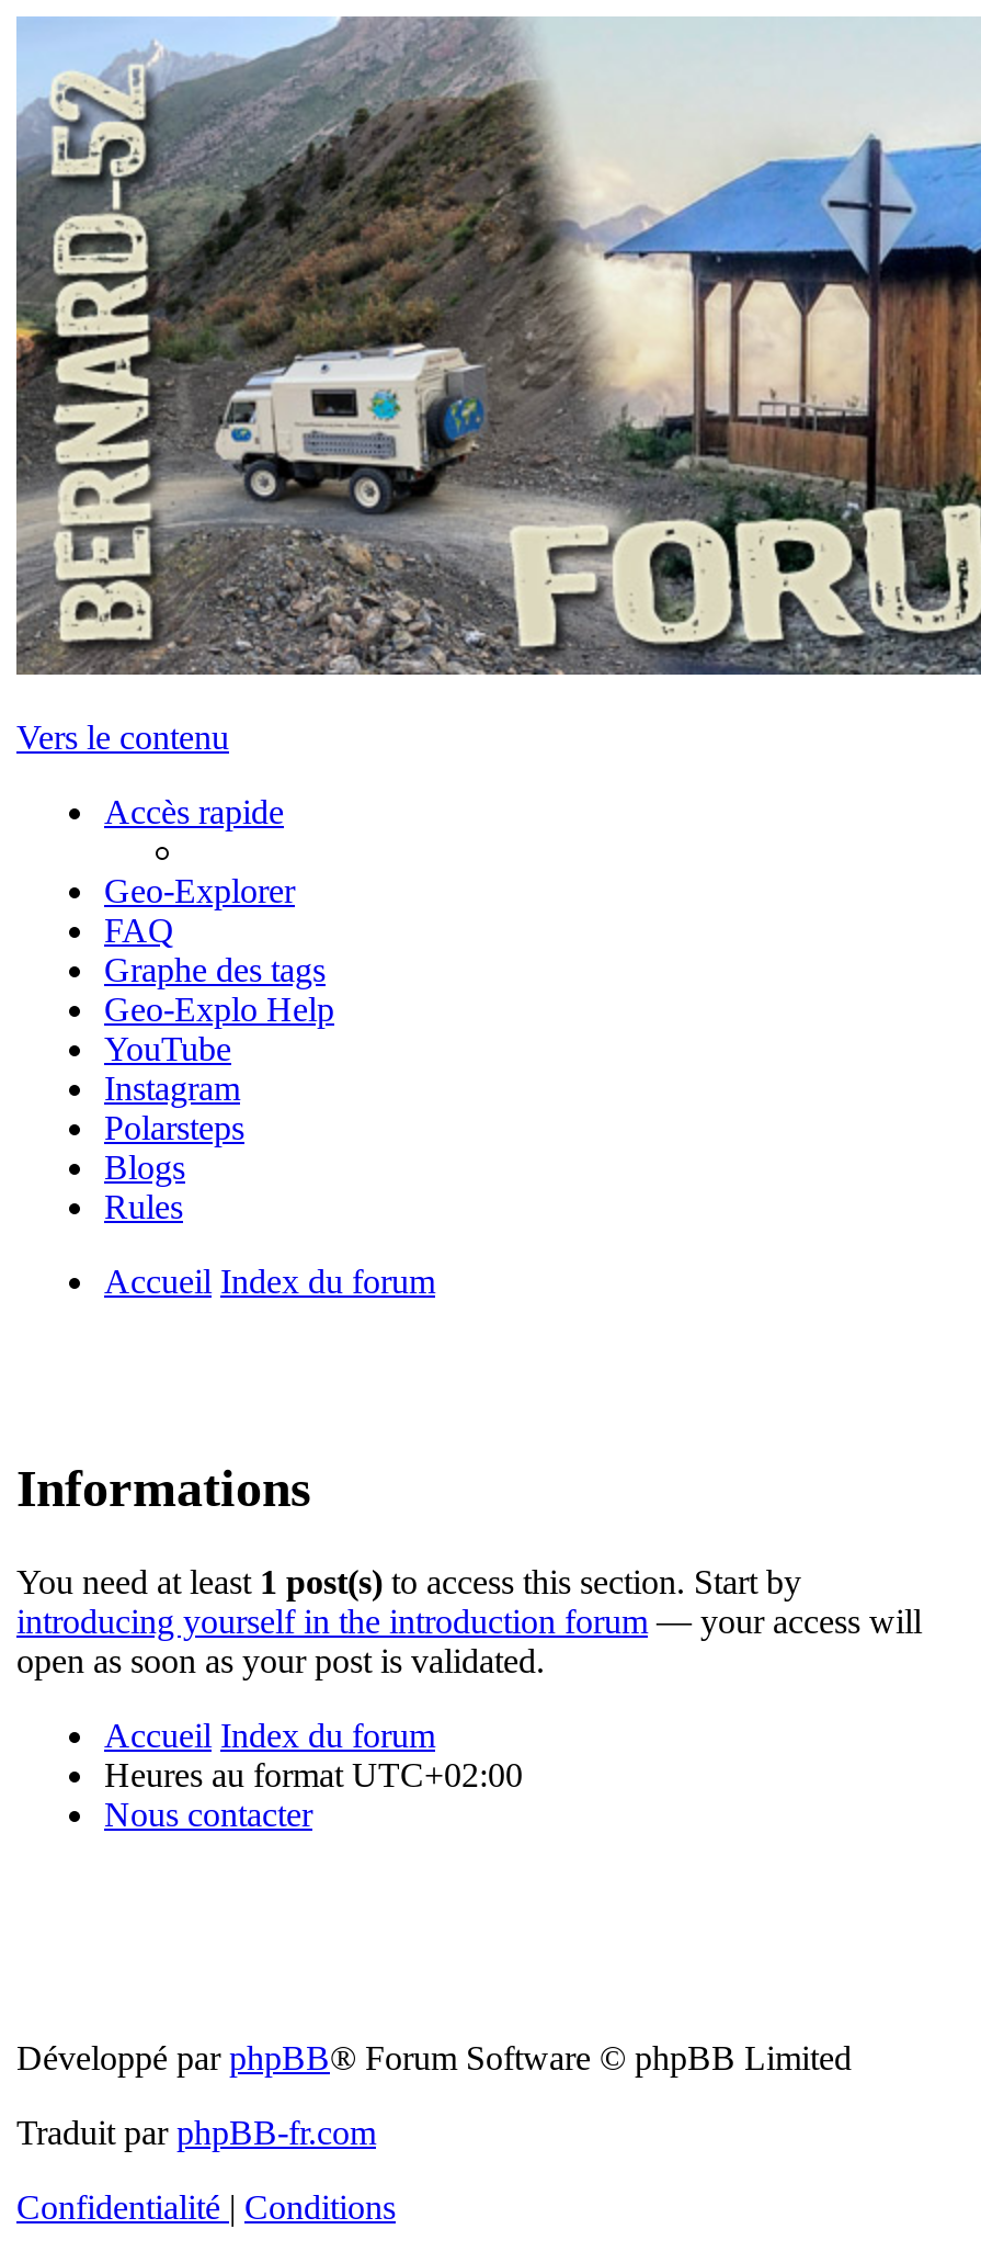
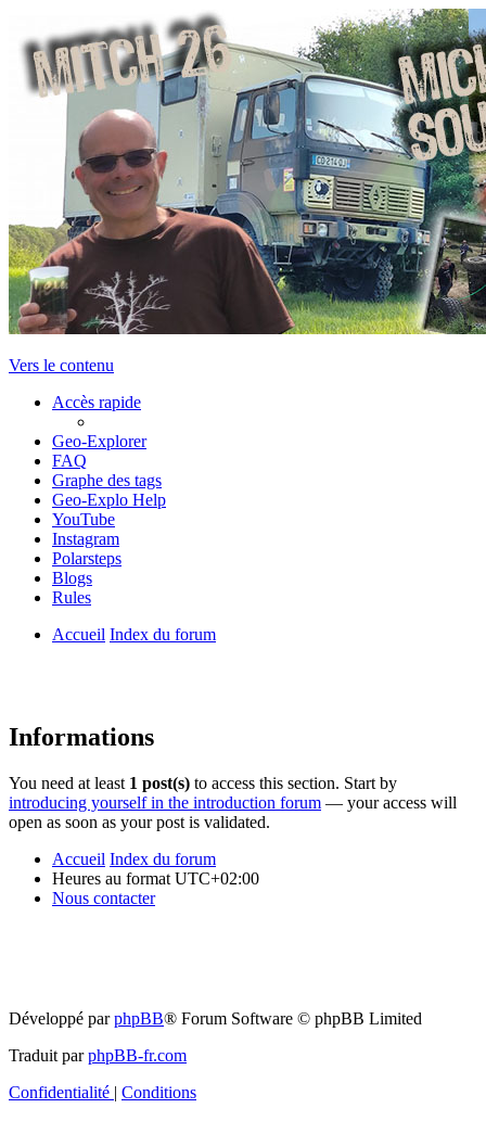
[14,14,974,677] [image] -> [8,8,483,335] [image]

